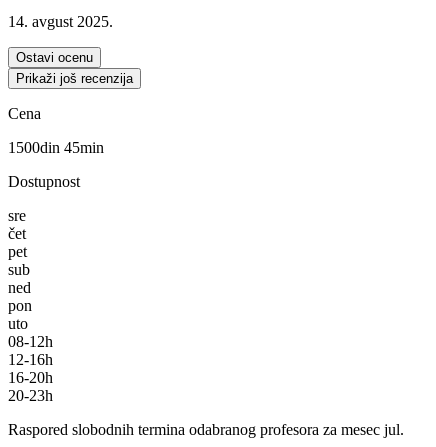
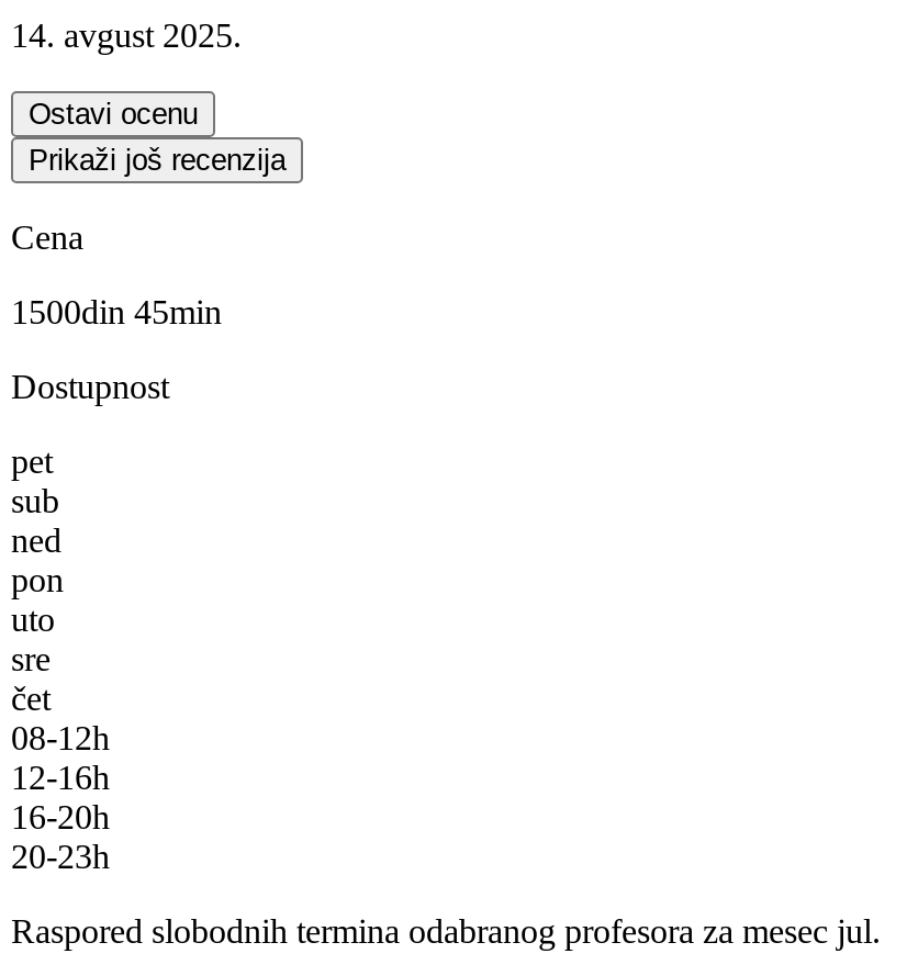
moved [8,207,26,242] -> [11,640,51,716]: sre | čet
moved [8,243,32,332] -> [11,442,64,637]: pet | sub | ned | pon | uto

